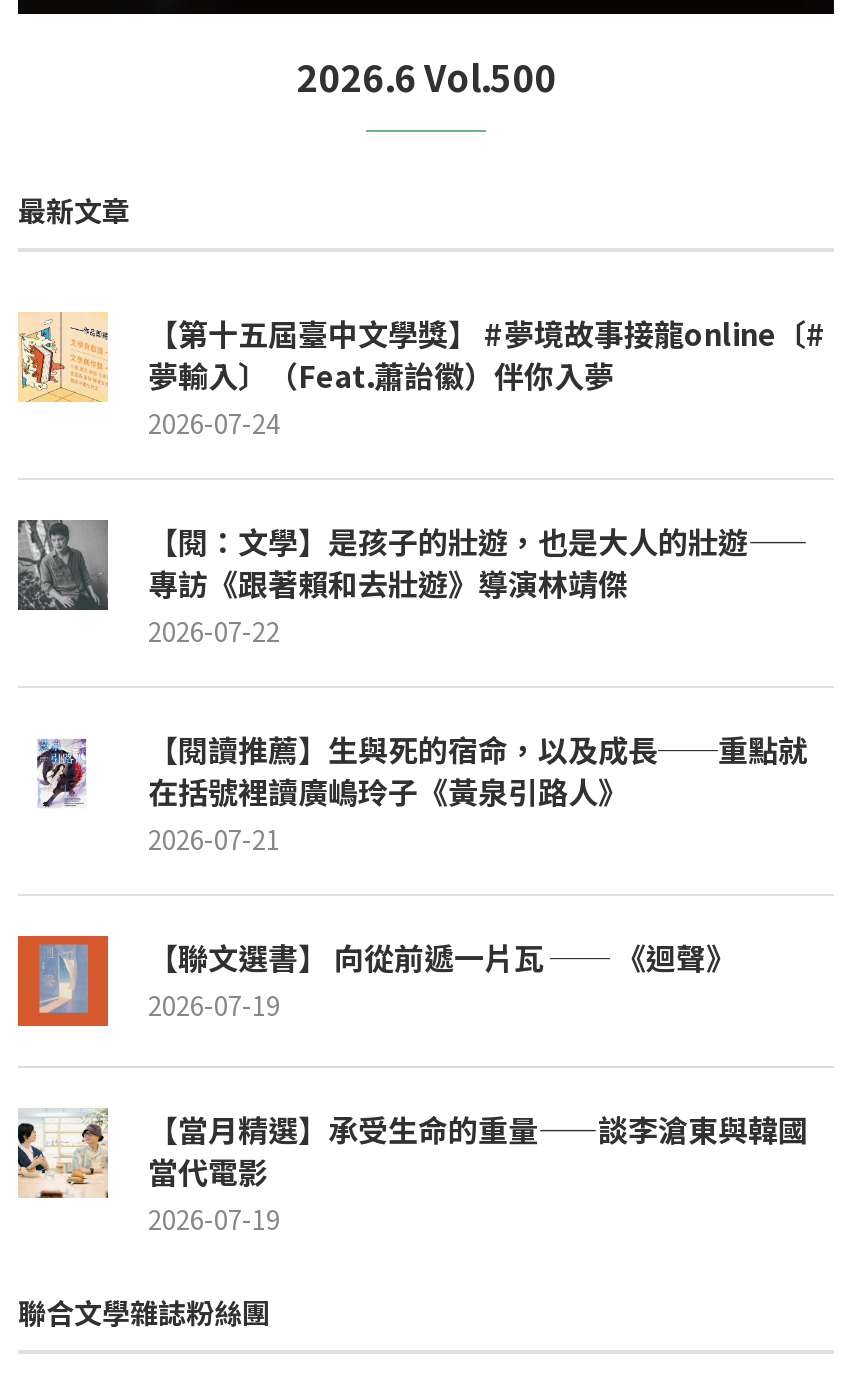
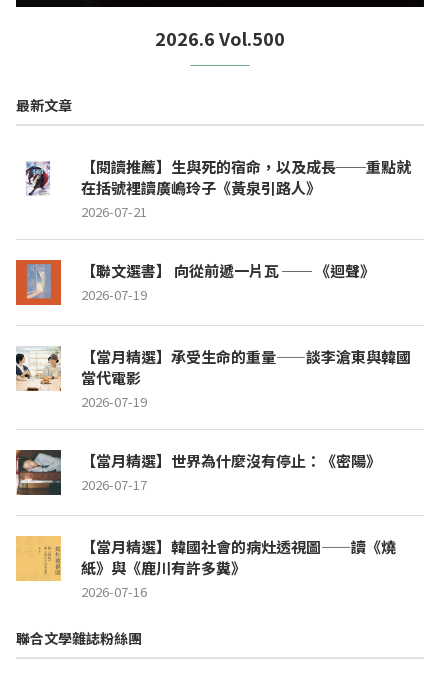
[18,312,826,650] [image] | 【第十五屆臺中文學獎】 #夢境故事接龍online〔# | 夢輸入〕（Feat.蕭詒徽）伴你入夢 | 2026-07-24 | 【閱：文學】是孩子的壯遊，也是大人的壯遊—— | 專訪《跟著賴和去壯遊》導演林靖傑 | 2026-07-22 -> none
[16,518,110,612] [image] -> none
moved [14,770,808,1238] -> [14,177,411,411]: [image] | 在括號裡讀廣嶋玲子《黃泉引路人》 | 2026-07-21 | 2026-07-19 | 【當月精選】承受生命的重量——談李滄東與韓國 | 當代電影 | 2026-07-19
none -> [15,536,61,582] [image]
none -> [16,450,396,601] [image] | 【當月精選】世界為什麼沒有停止：《密陽》 | 2026-07-17 | 【當月精選】韓國社會的病灶透視圖——讀《燒 | 紙》與《鹿川有許多糞》 | 2026-07-16

